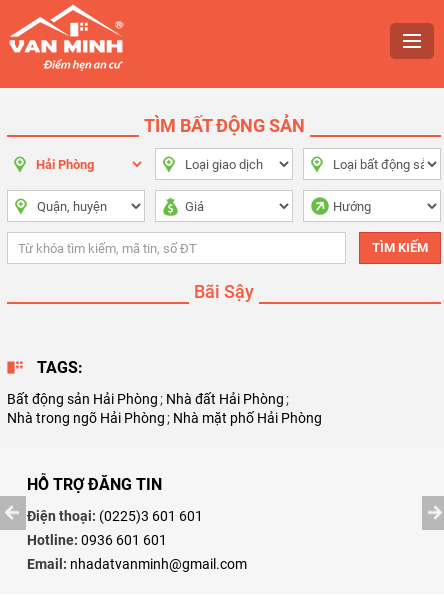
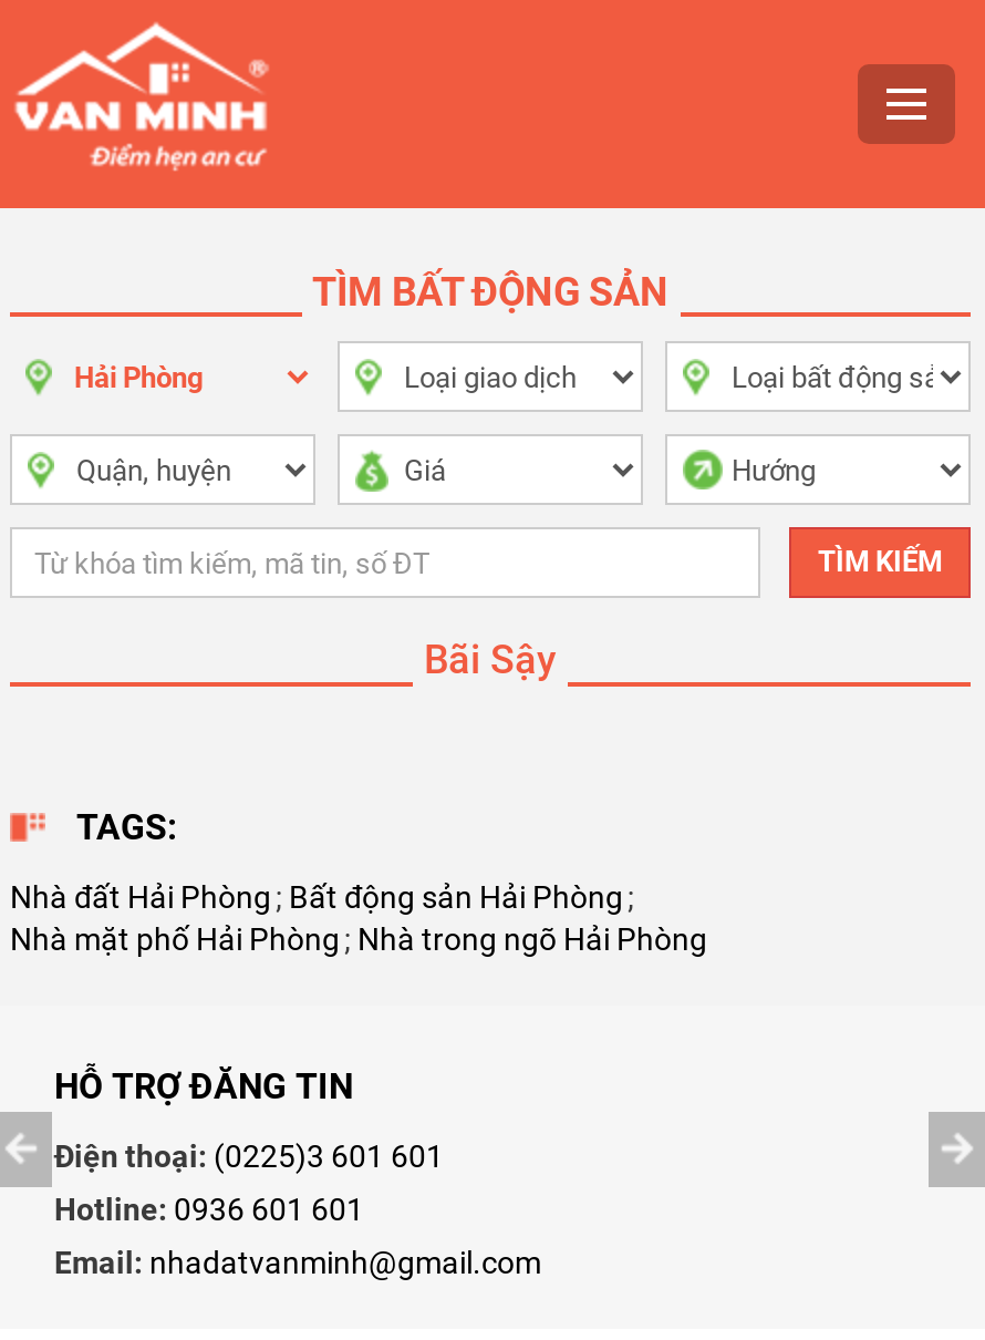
[7,391,289,407] Bất động sản Hải Phòng ; Nhà đất Hải Phòng ; -> [10,879,634,915] Nhà đất Hải Phòng ; Bất động sản Hải Phòng ;
[7,410,322,426] Nhà trong ngõ Hải Phòng ; Nhà mặt phố Hải Phòng -> [10,921,707,957] Nhà mặt phố Hải Phòng ; Nhà trong ngõ Hải Phòng

